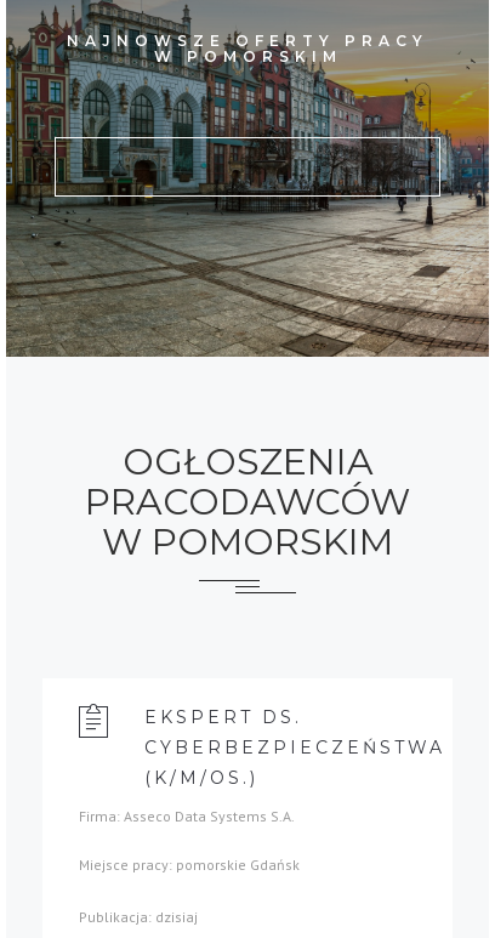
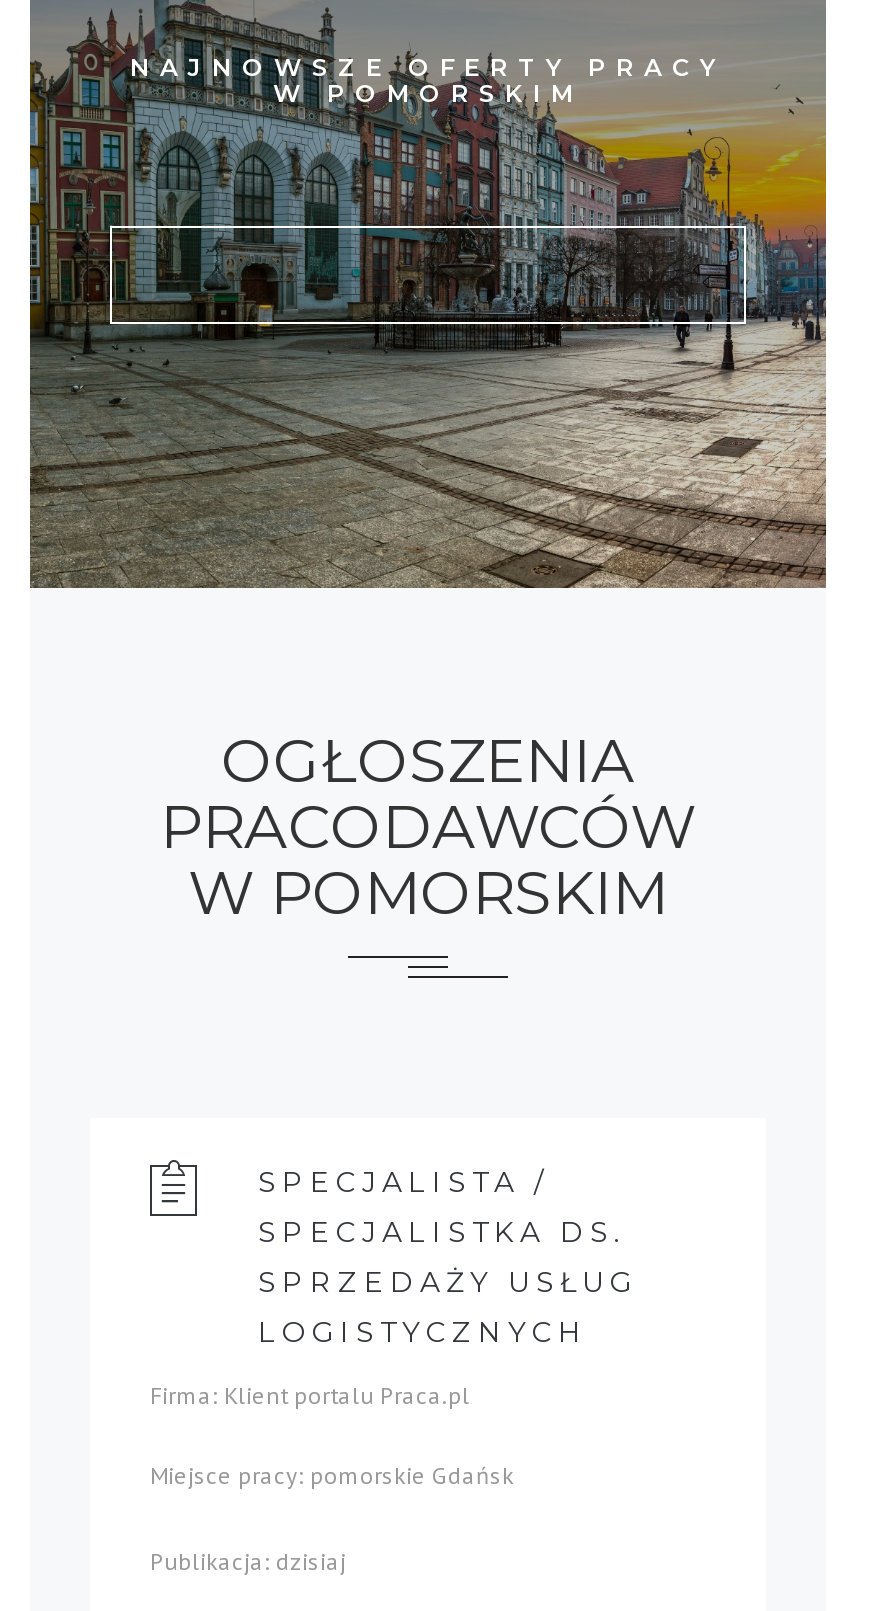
[144,707,445,789] EKSPERT DS. | CYBERBEZPIECZEŃSTWA | (K/M/OS.) -> [258,1165,638,1351] SPECJALISTA / | SPECJALISTKA DS. | SPRZEDAŻY USŁUG | LOGISTYCZNYCH
[79,808,295,826] Firma: Asseco Data Systems S.A. -> [150,1381,470,1411] Firma: Klient portalu Praca.pl

